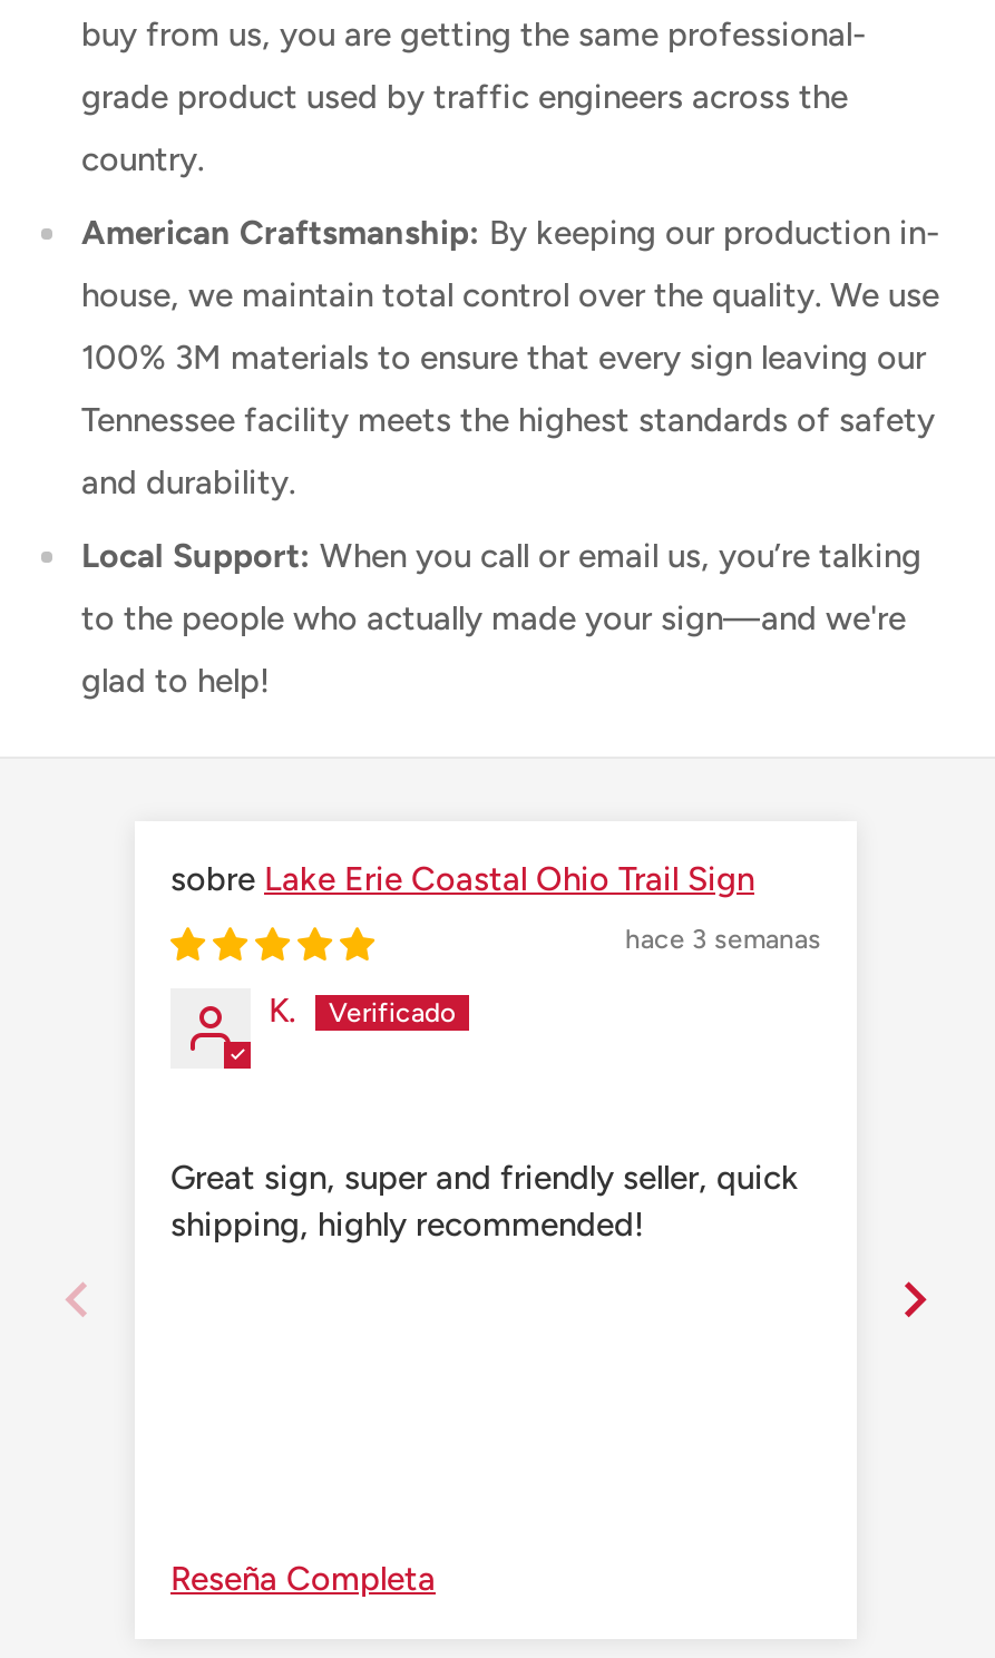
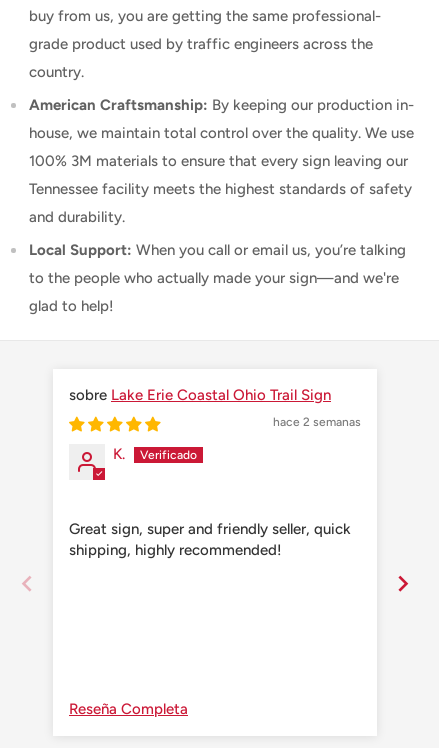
[625,923,821,954] hace 3 semanas -> [273,415,361,429] hace 2 semanas

